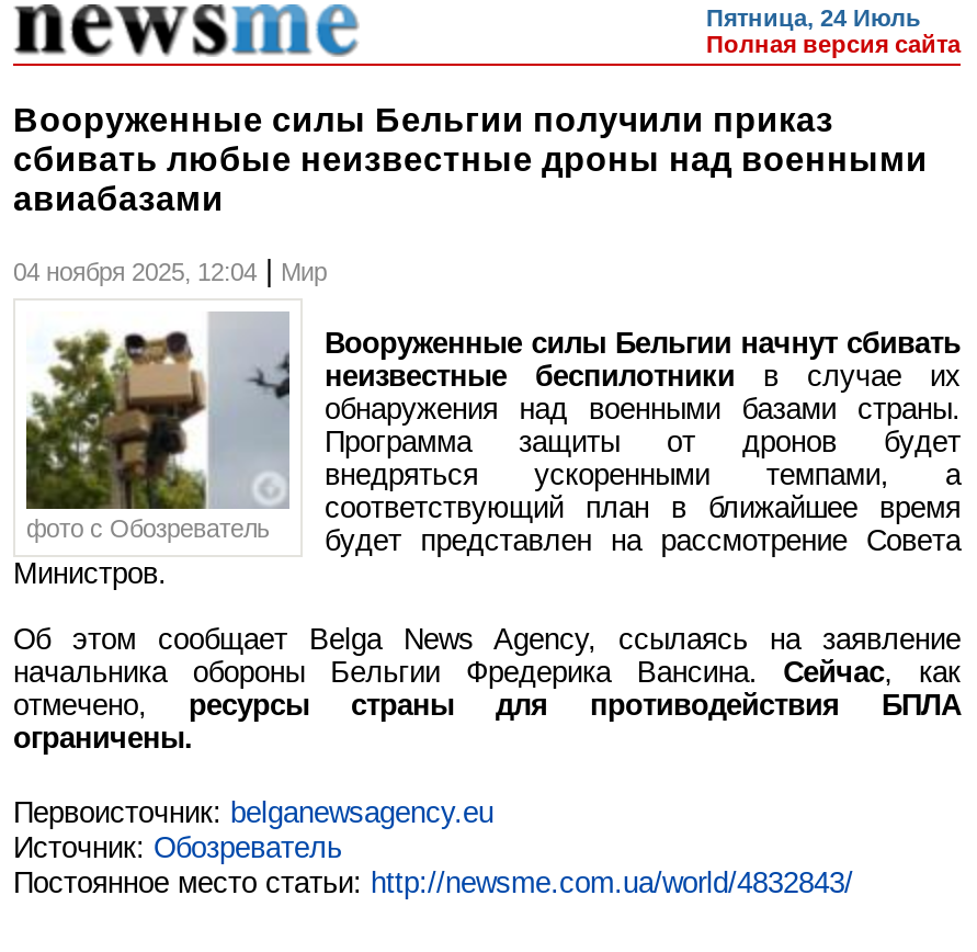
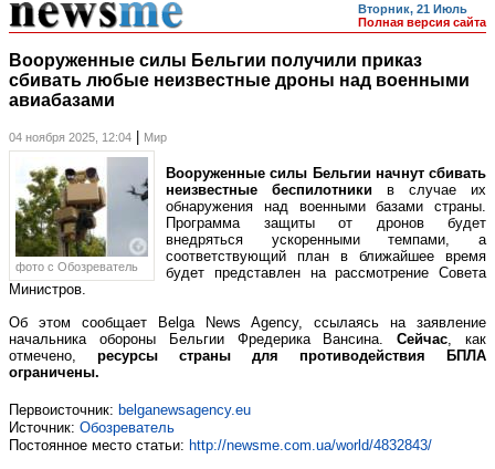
[706,4,921,31] Пятница, 24 Июль -> [358,2,467,15] Вторник, 21 Июль

